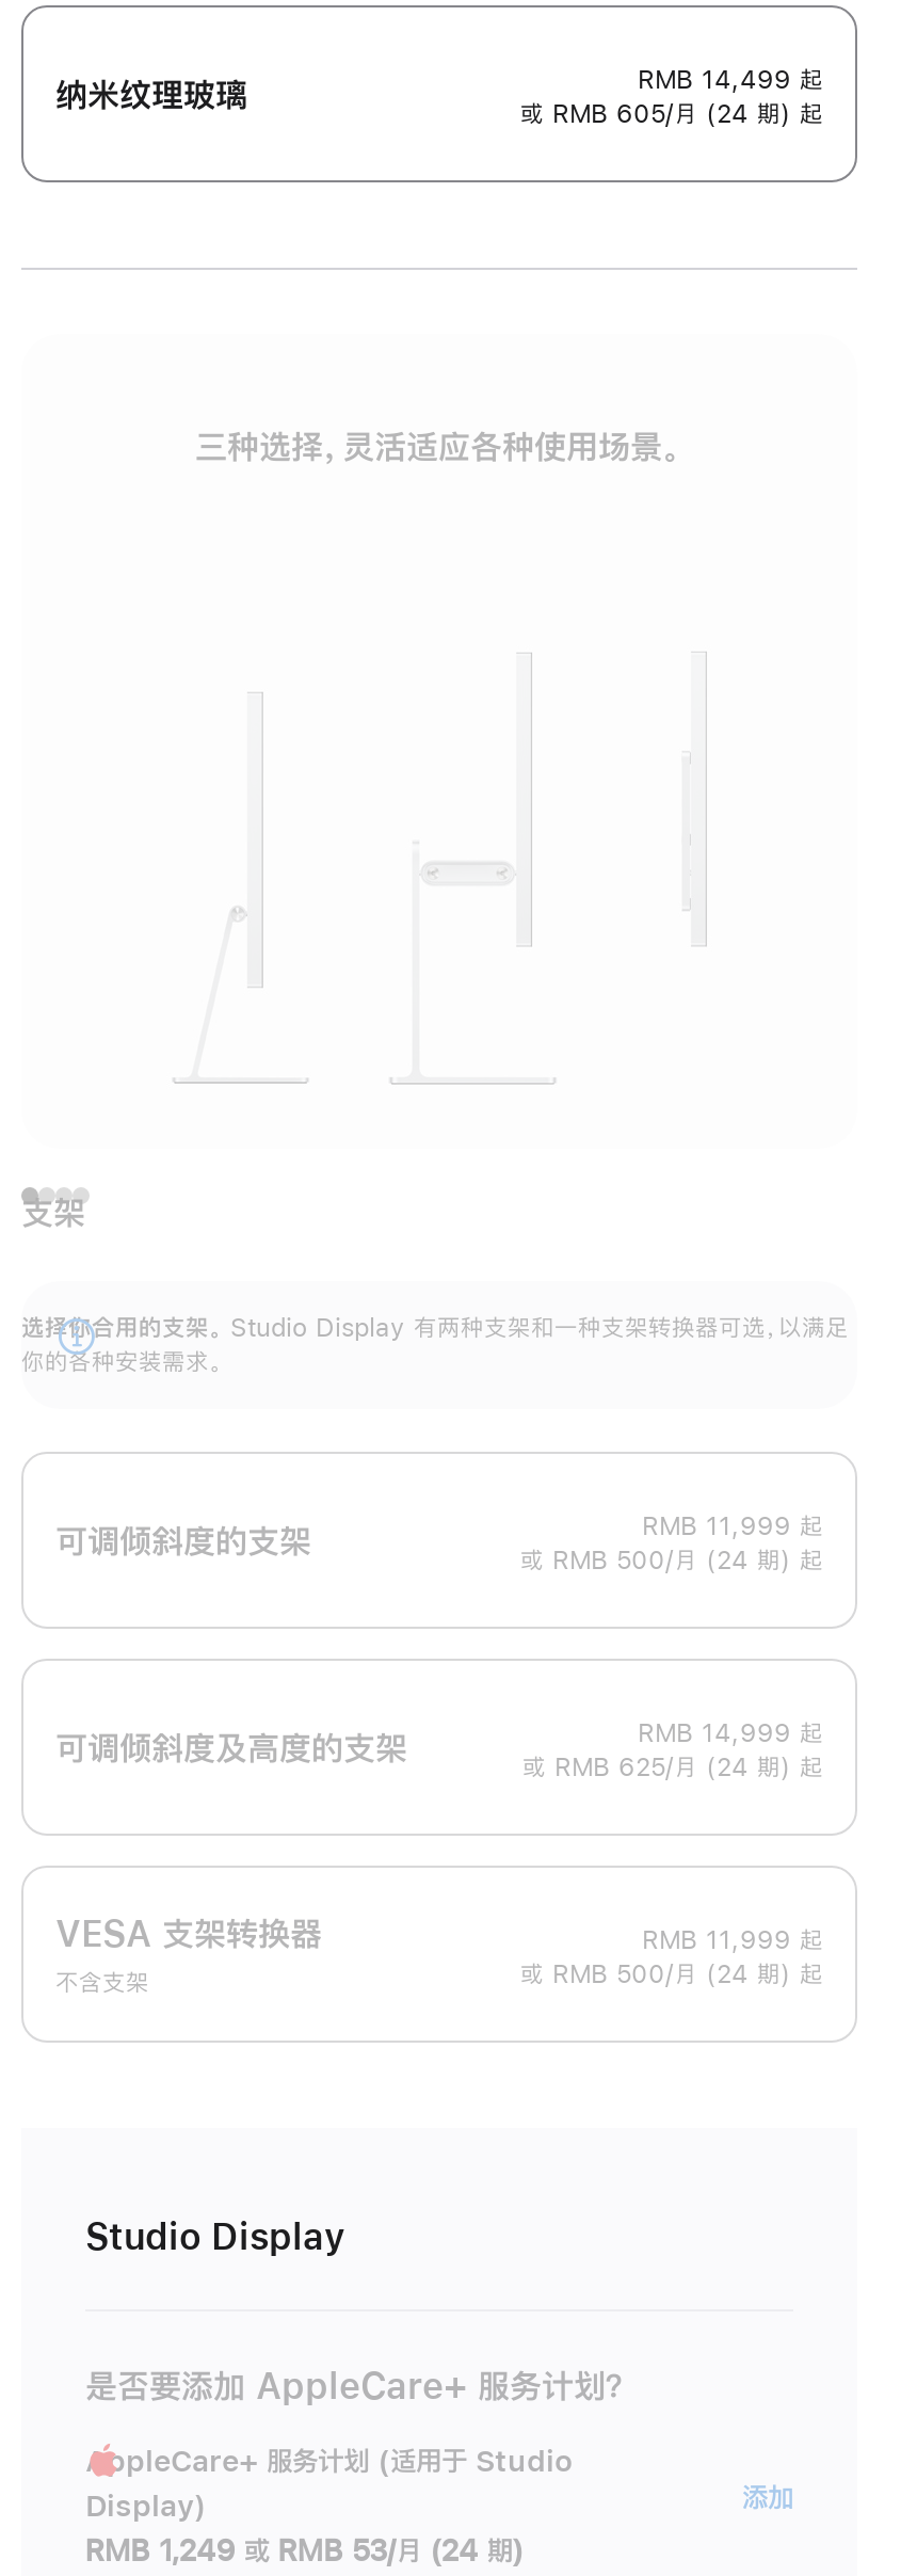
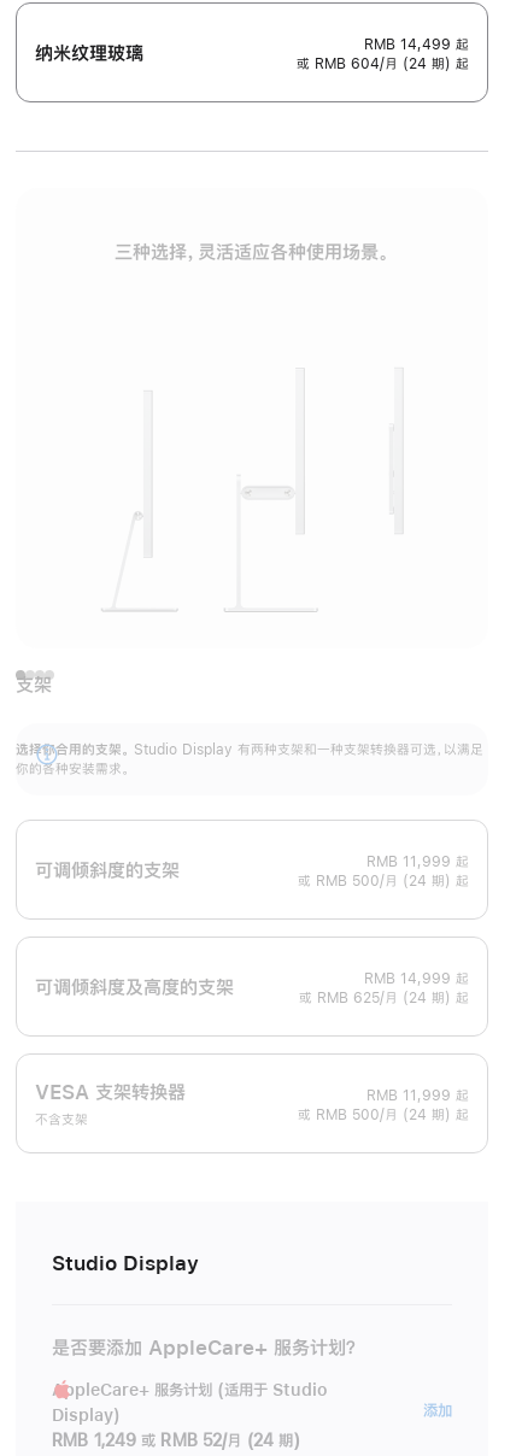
[520,102,823,127] 或 RMB 605/月 (24 期) 起 -> [297,57,469,71] 或 RMB 604/月 (24 期) 起
[85,2536,524,2566] RMB 1,249 或 RMB 53/月 (24 期) -> [52,1432,300,1449] RMB 1,249 或 RMB 52/月 (24 期)

